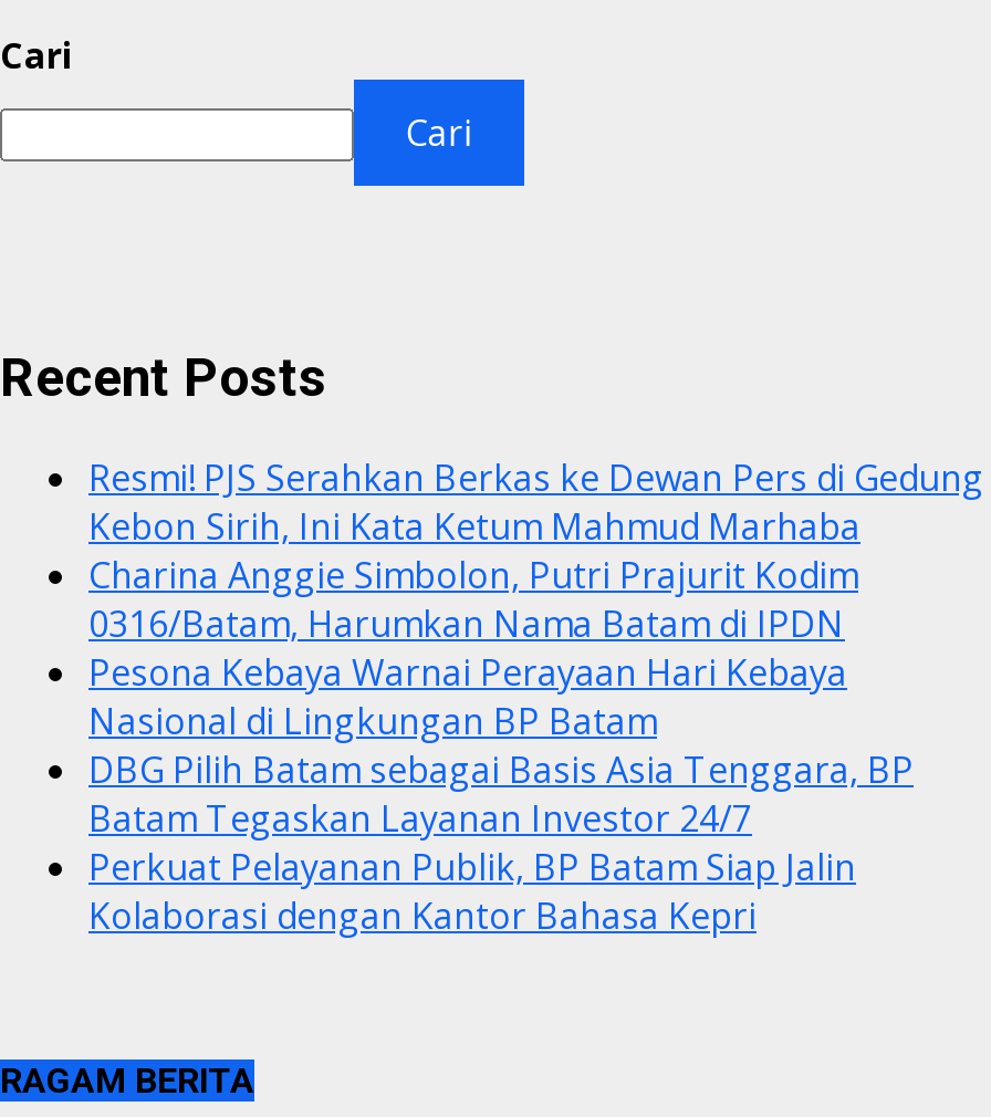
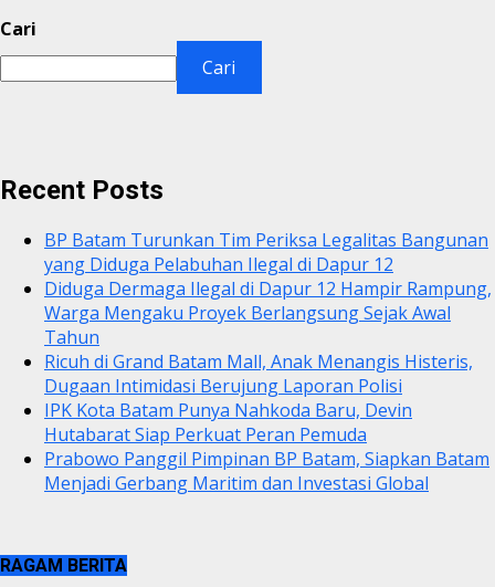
[88,454,984,941] Resmi! PJS Serahkan Berkas ke Dewan Pers di Gedung | Kebon Sirih, Ini Kata Ketum Mahmud Marhaba | Charina Anggie Simbolon, Putri Prajurit Kodim | 0316/Batam, Harumkan Nama Batam di IPDN | Pesona Kebaya Warnai Perayaan Hari Kebaya | Nasional di Lingkungan BP Batam | DBG Pilih Batam sebagai Basis Asia Tenggara, BP | Batam Tegaskan Layanan Investor 24/7 | Perkuat Pelayanan Publik, BP Batam Siap Jalin | Kolaborasi dengan Kantor Bahasa Kepri -> [44,228,492,496] BP Batam Turunkan Tim Periksa Legalitas Bangunan | yang Diduga Pelabuhan Ilegal di Dapur 12 | Diduga Dermaga Ilegal di Dapur 12 Hampir Rampung, | Warga Mengaku Proyek Berlangsung Sejak Awal | Tahun | Ricuh di Grand Batam Mall, Anak Menangis Histeris, | Dugaan Intimidasi Berujung Laporan Polisi | IPK Kota Batam Punya Nahkoda Baru, Devin | Hutabarat Siap Perkuat Peran Pemuda | Prabowo Panggil Pimpinan BP Batam, Siapkan Batam | Menjadi Gerbang Maritim dan Investasi Global

